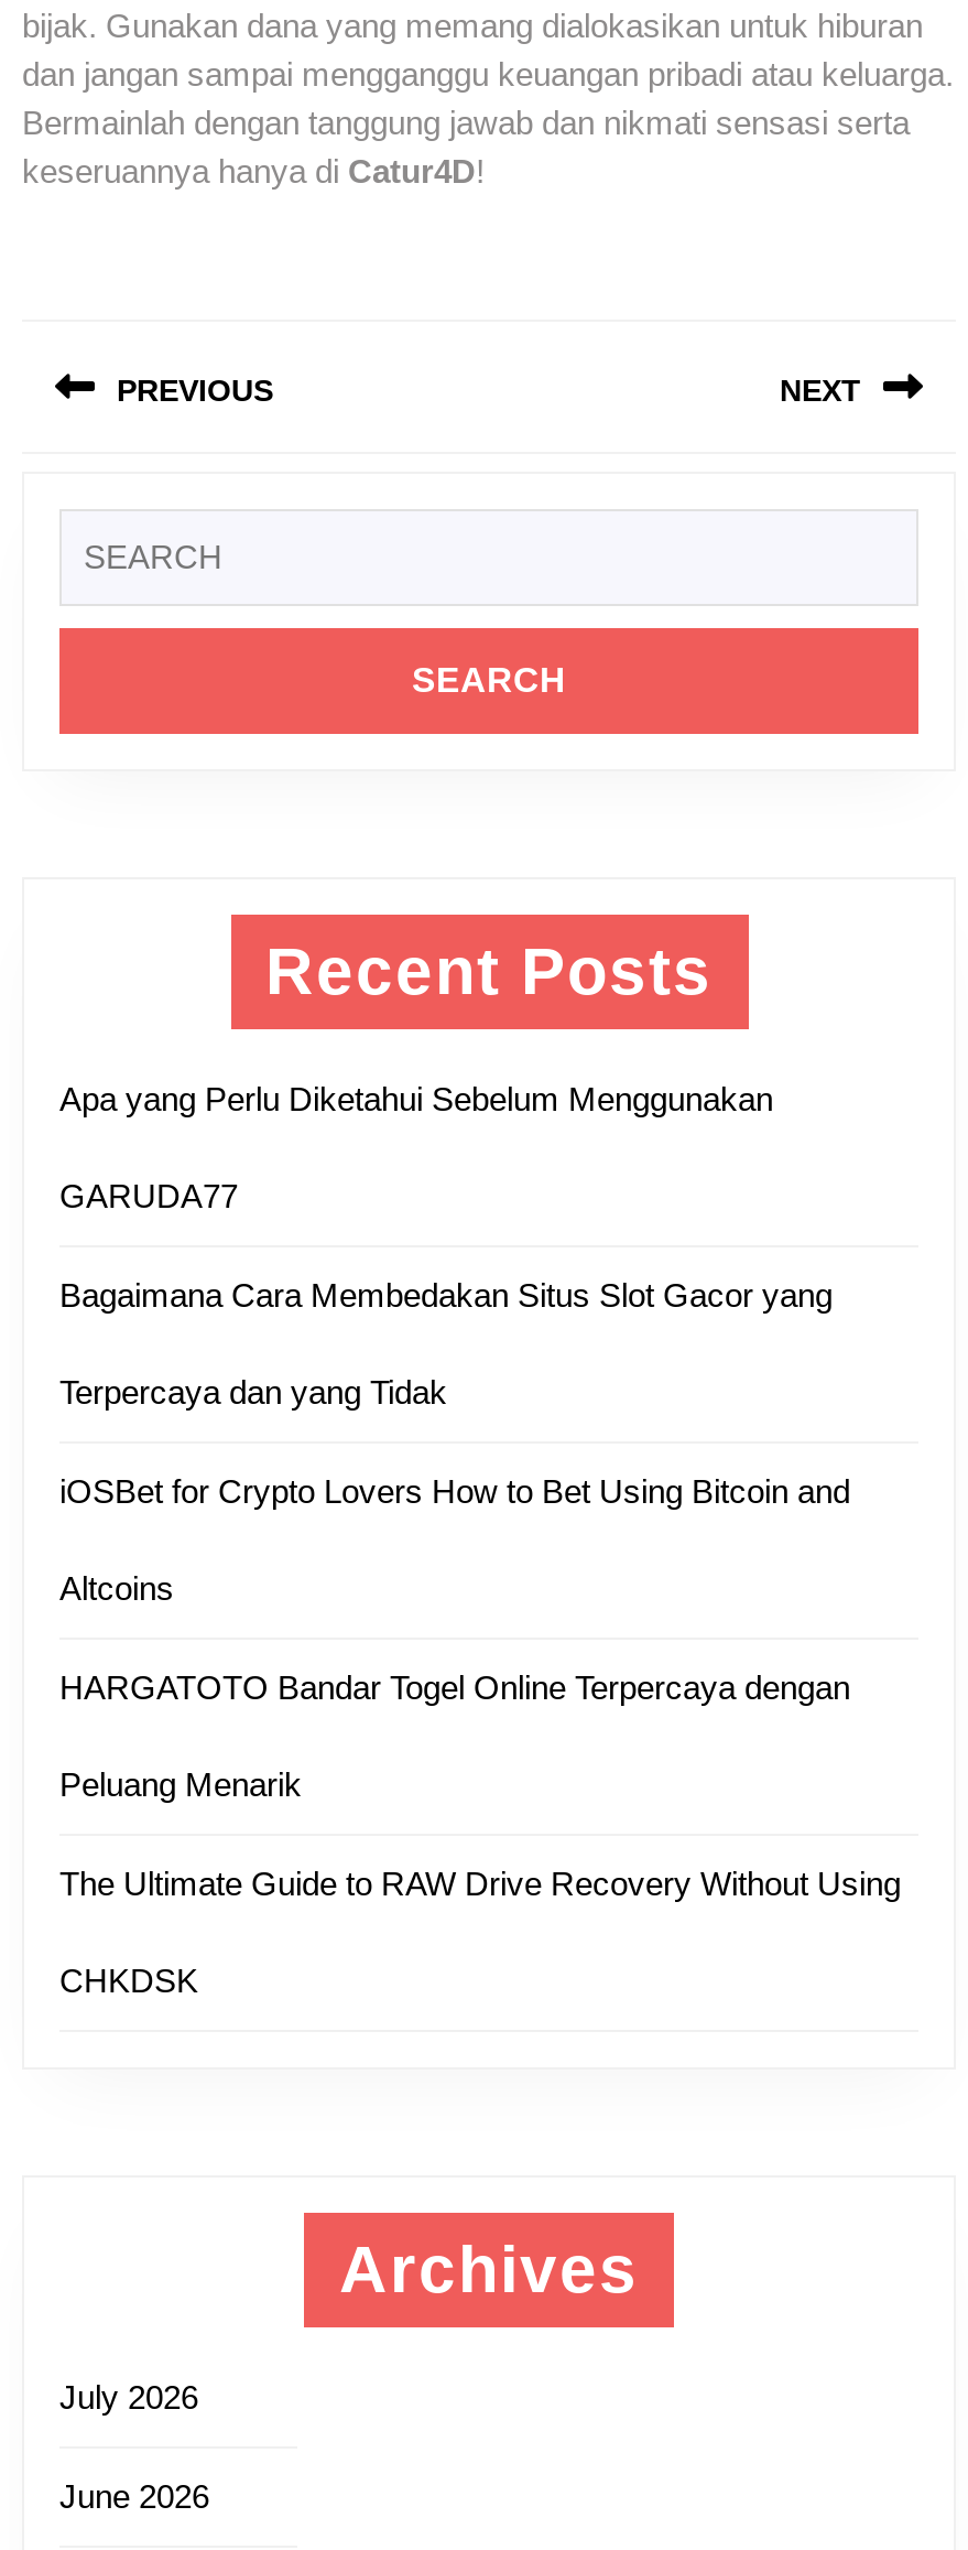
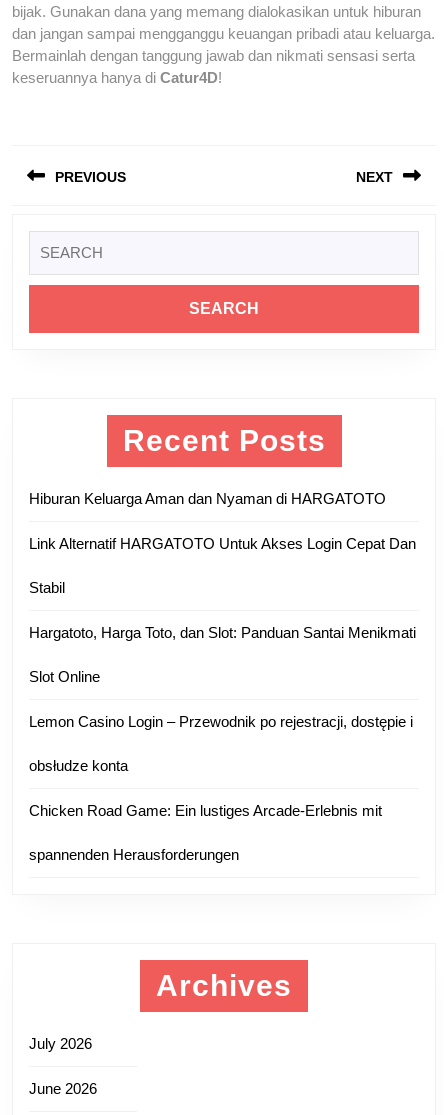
[59,1080,901,1999] Apa yang Perlu Diketahui Sebelum Menggunakan | GARUDA77 | Bagaimana Cara Membedakan Situs Slot Gacor yang | Terpercaya dan yang Tidak | iOSBet for Crypto Lovers How to Bet Using Bitcoin and | Altcoins | HARGATOTO Bandar Togel Online Terpercaya dengan | Peluang Menarik | The Ultimate Guide to RAW Drive Recovery Without Using | CHKDSK -> [29,490,416,863] Hiburan Keluarga Aman dan Nyaman di HARGATOTO | Link Alternatif HARGATOTO Untuk Akses Login Cepat Dan | Stabil | Hargatoto, Harga Toto, dan Slot: Panduan Santai Menikmati | Slot Online | Lemon Casino Login – Przewodnik po rejestracji, dostępie i | obsłudze konta | Chicken Road Game: Ein lustiges Arcade-Erlebnis mit | spannenden Herausforderungen

